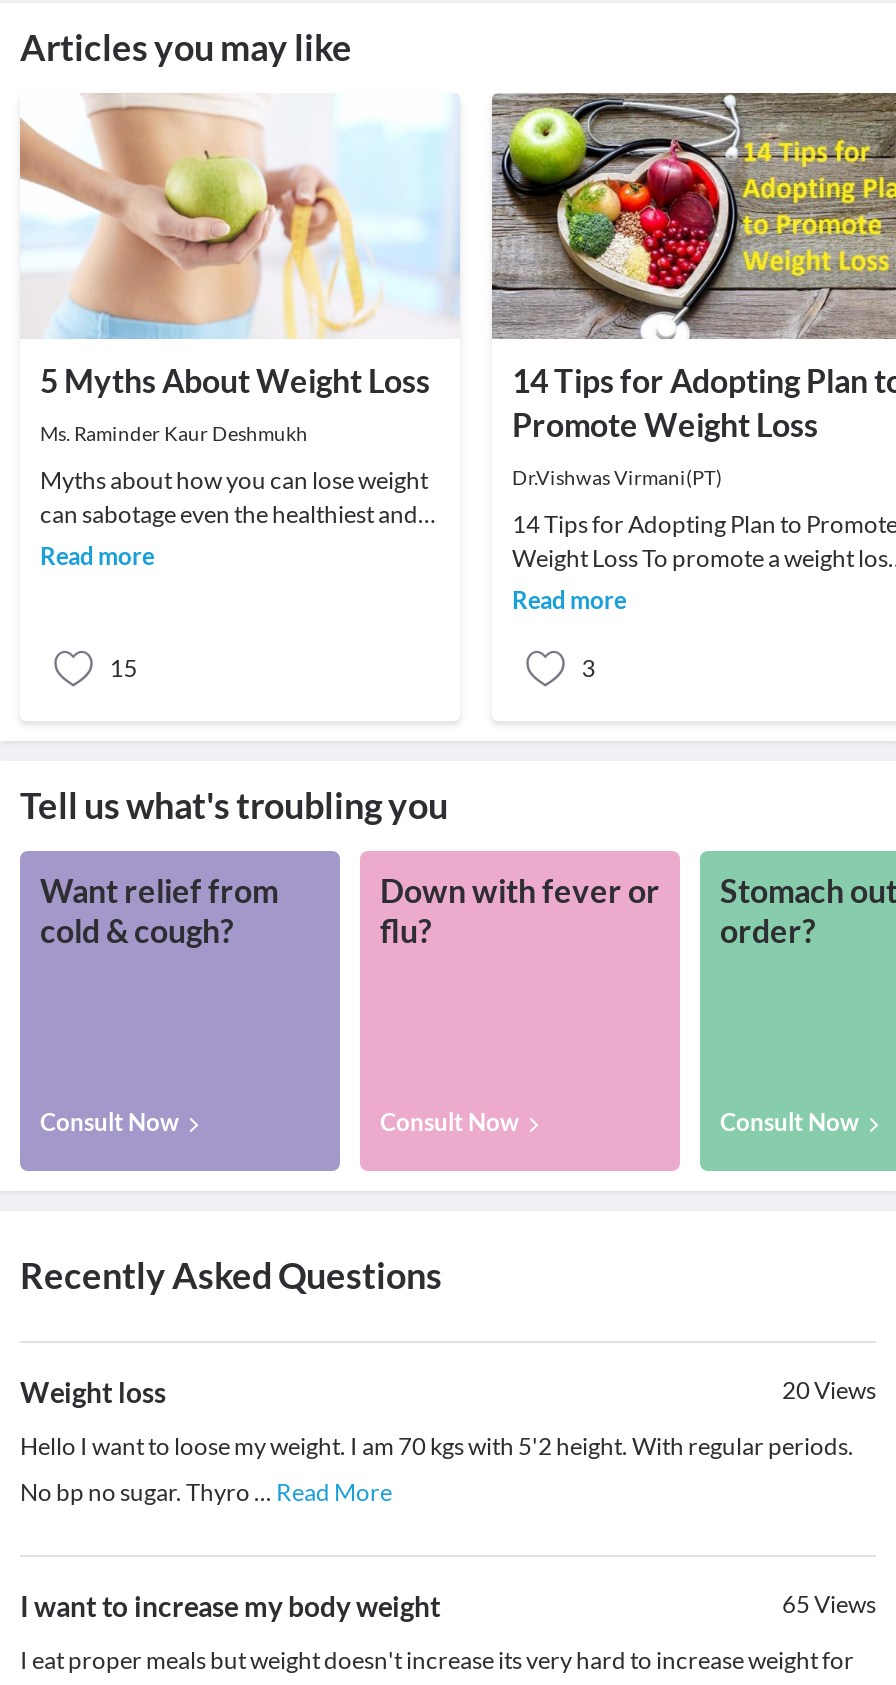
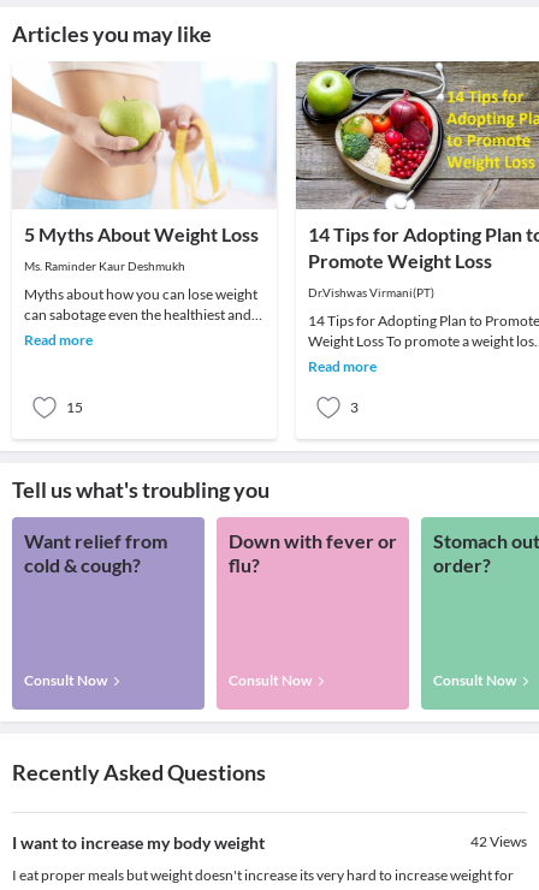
[20,1376,876,1508] Weight loss | 20Views | Hello I want to loose my weight. I am 70 kgs with 5'2 height. With regular periods. | No bp no sugar. Thyro... Read More -> none
[782,1590,876,1620] 65 Views -> [470,833,527,851] 42 Views

